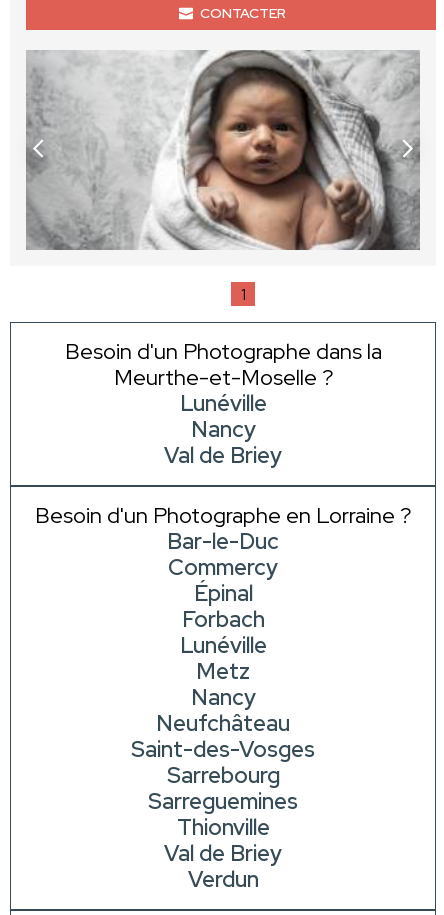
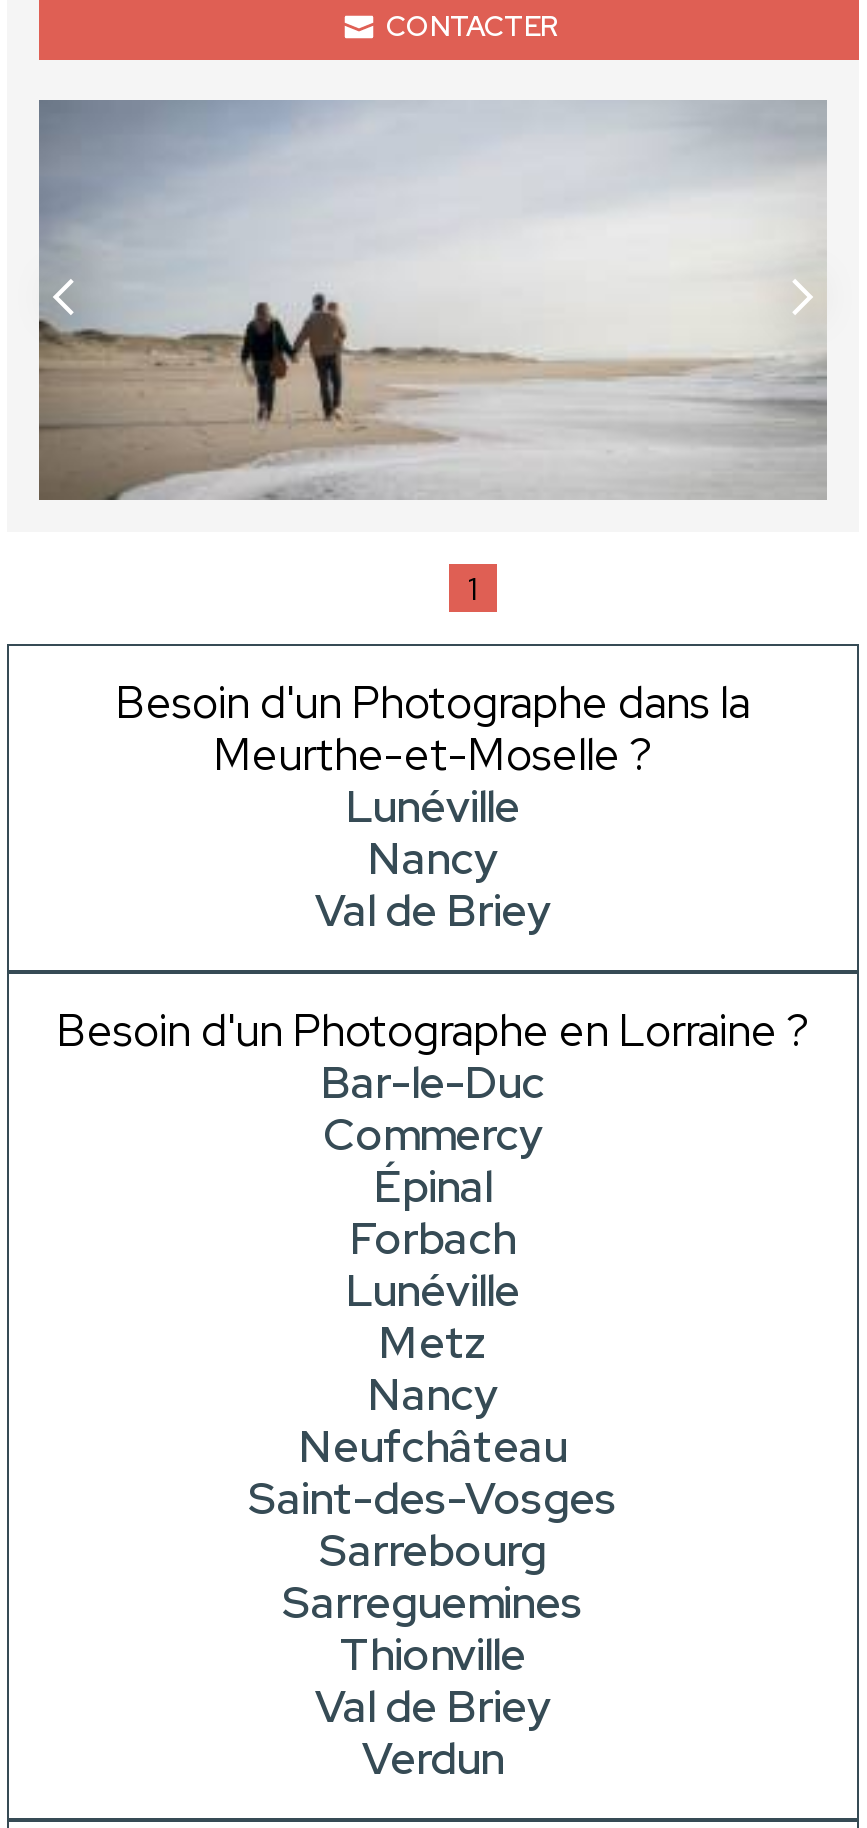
[26,50,420,251] [image] -> [37,98,827,500] [image]

